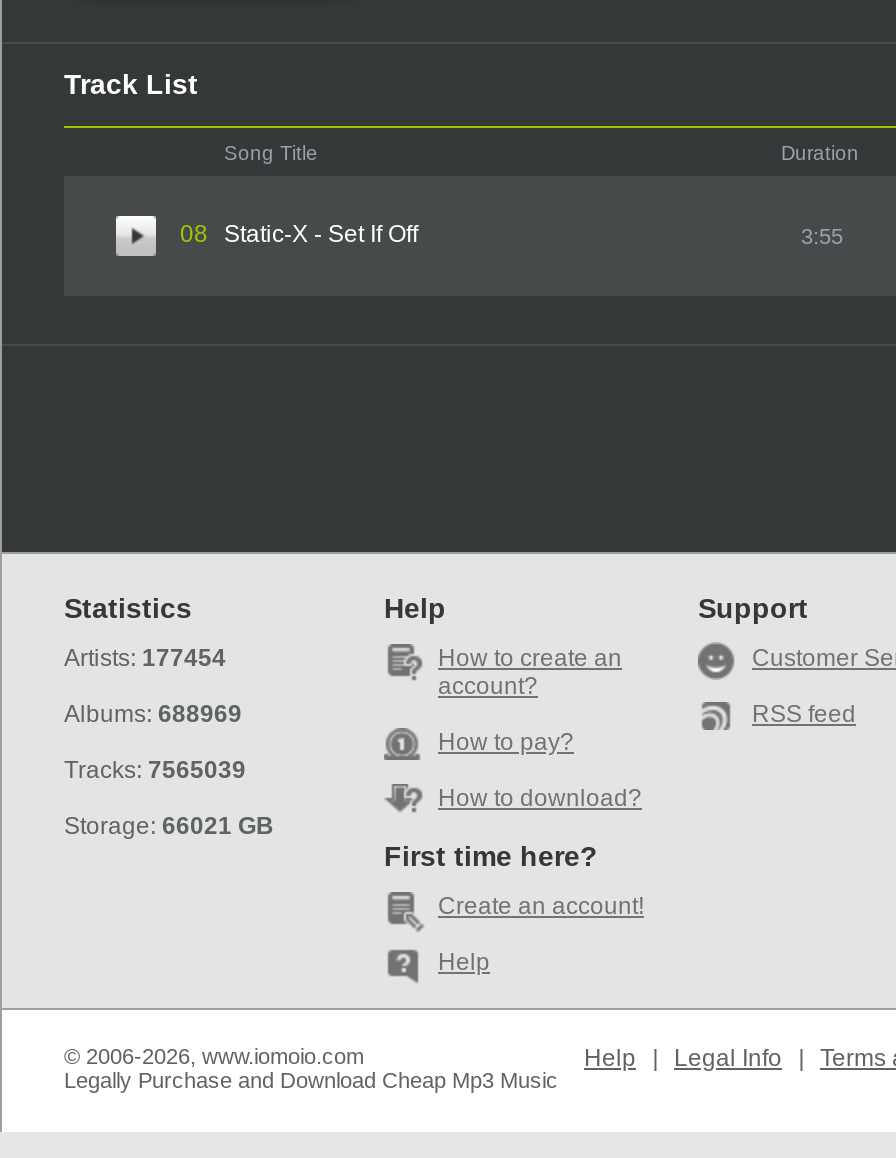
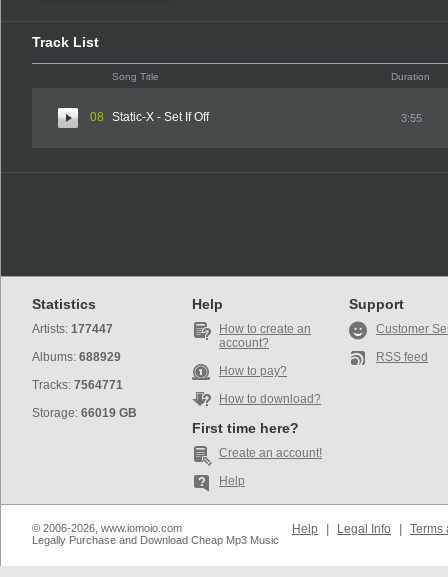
[64,644,226,672] Artists: 177454 -> [32,322,113,336] Artists: 177447
[64,700,242,728] Albums: 688969 -> [32,350,121,364] Albums: 688929
[64,756,246,784] Tracks: 7565039 -> [32,378,123,392] Tracks: 7564771
[64,812,274,840] Storage: 66021 GB -> [32,406,137,420] Storage: 66019 GB

